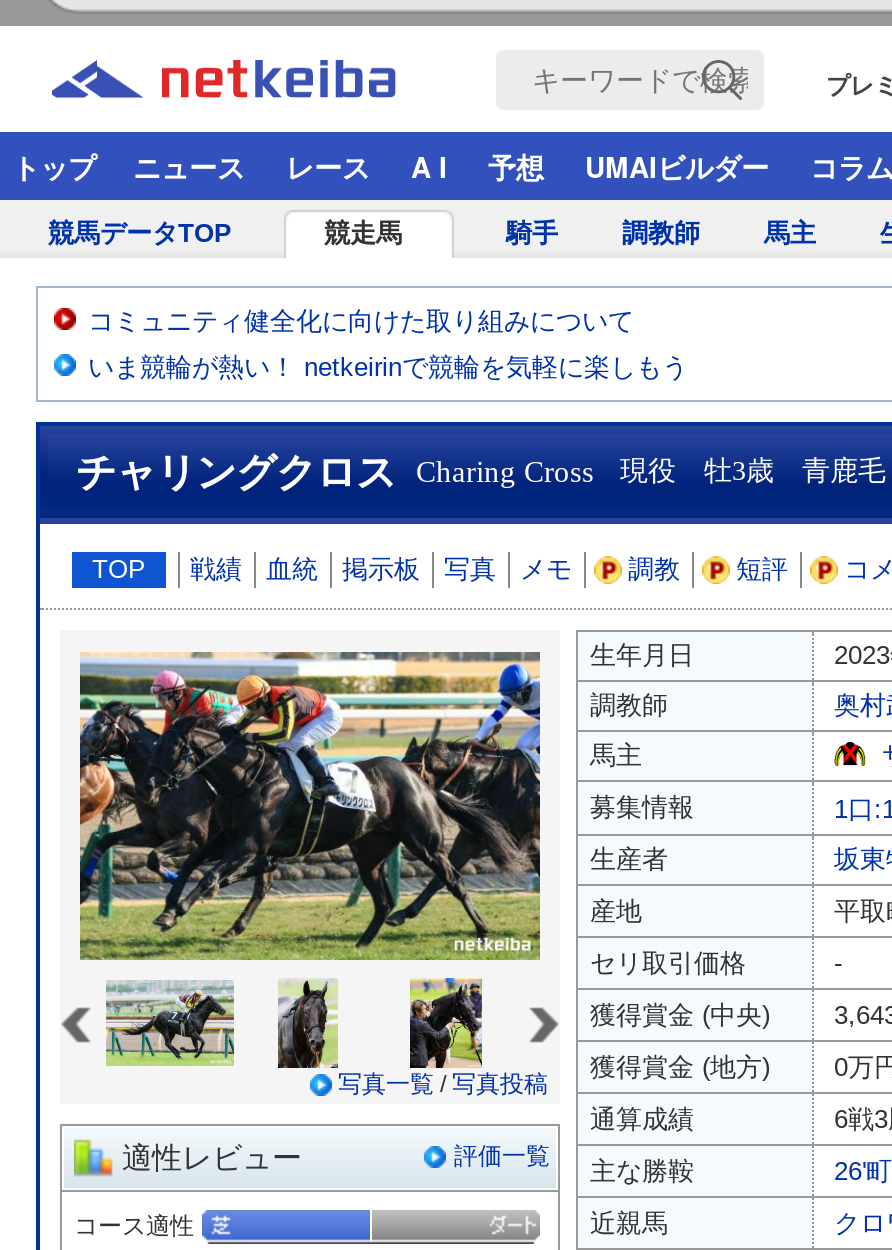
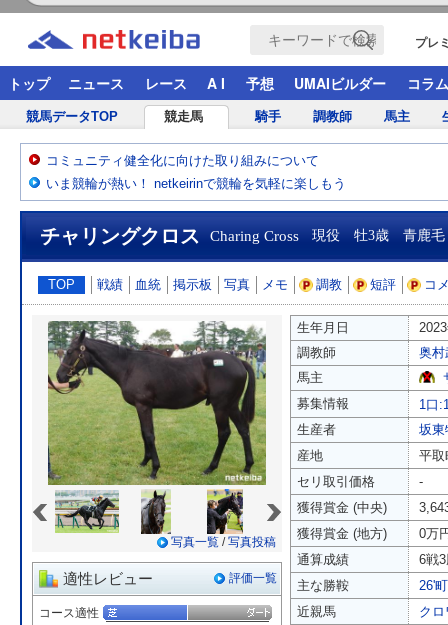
[78,642,542,970] [image] -> [42,320,272,486] [image]

